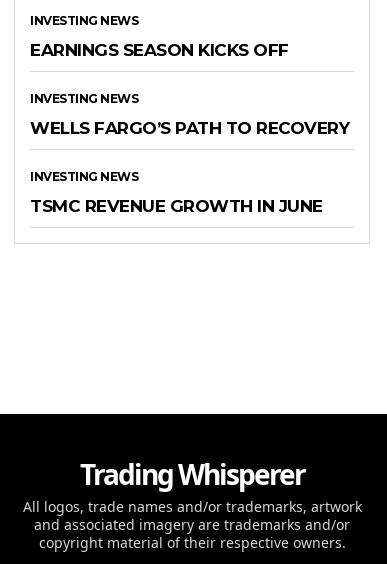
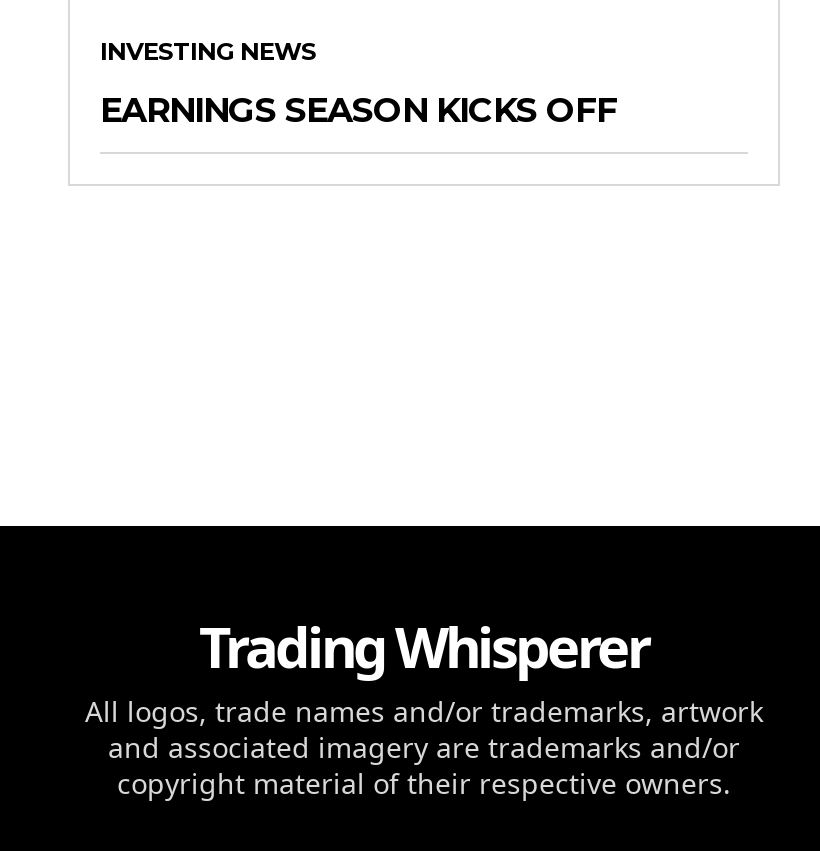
[30,91,349,216] INVESTING NEWS | WELLS FARGO’S PATH TO RECOVERY | INVESTING NEWS | TSMC REVENUE GROWTH IN JUNE -> none

